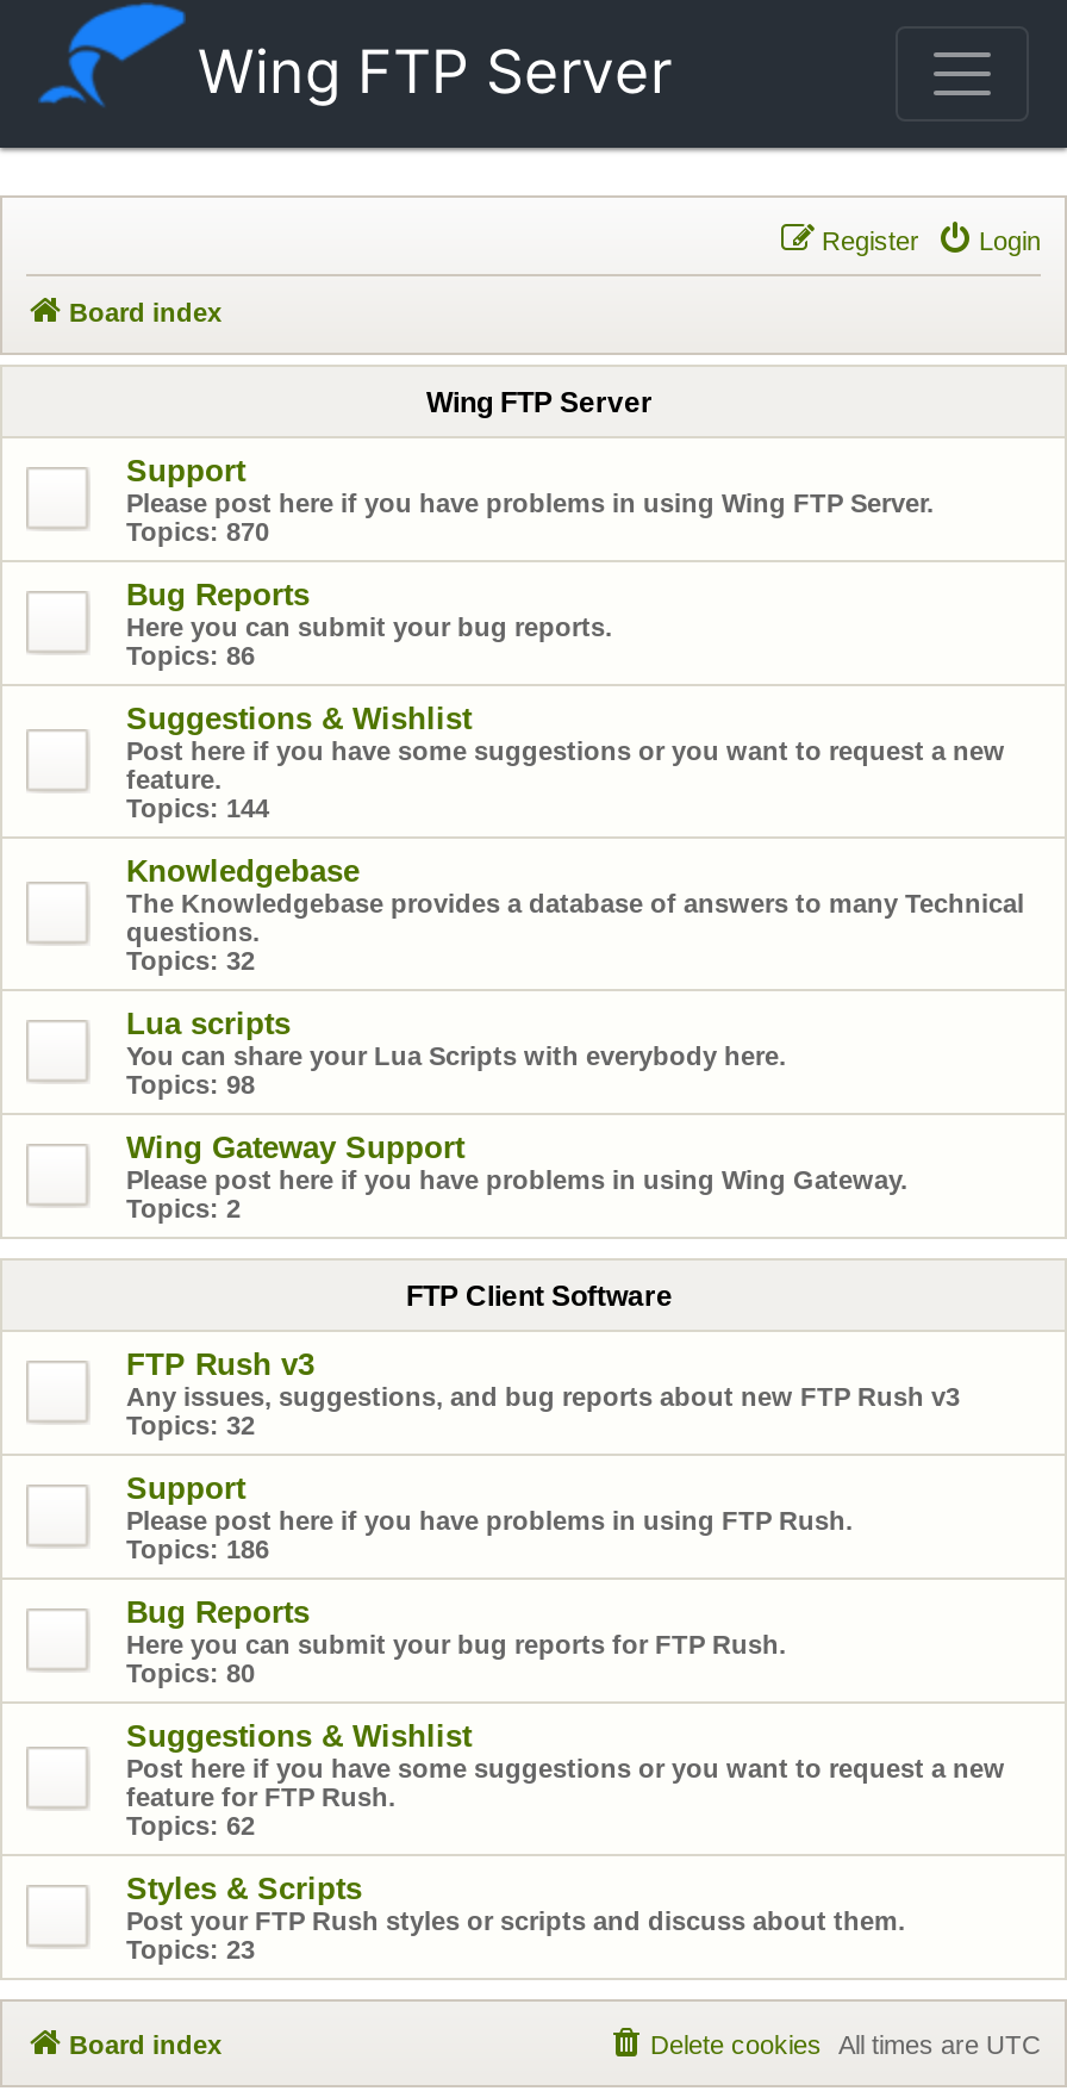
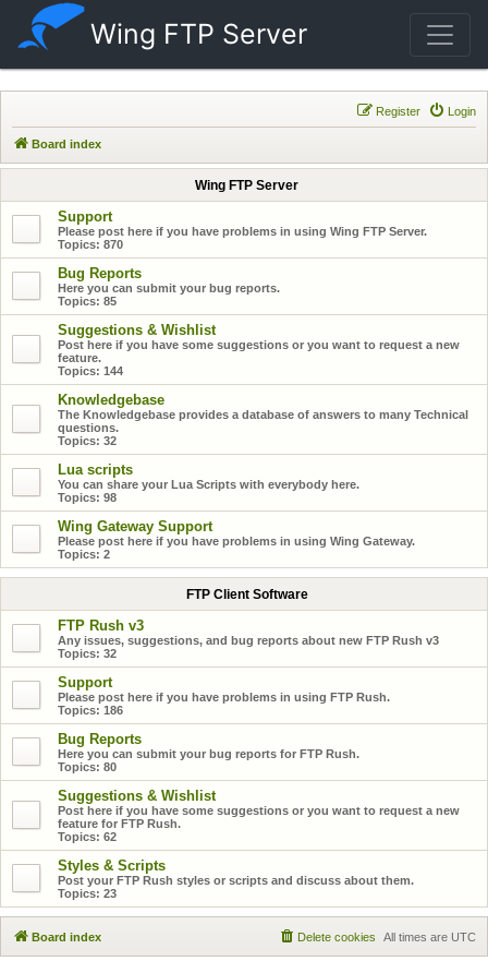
[126,641,255,670] Topics: 86 -> [58,295,117,308] Topics: 85

